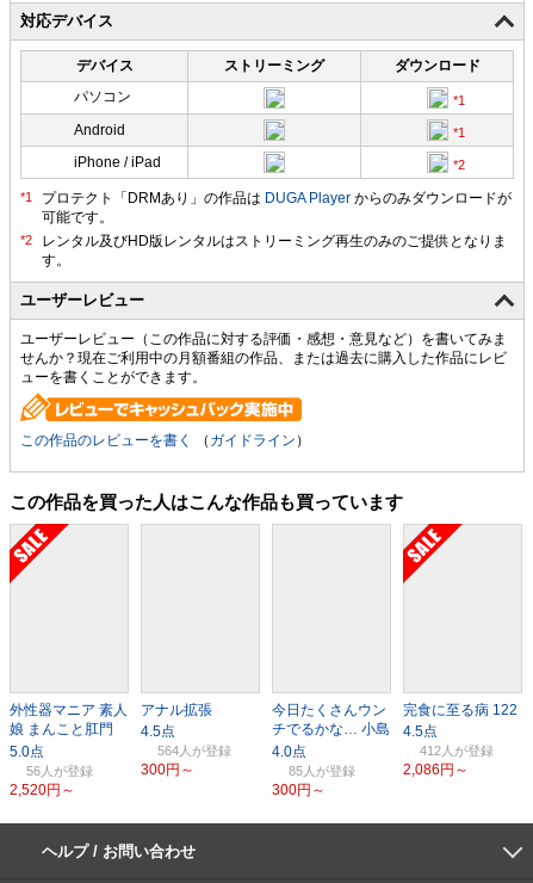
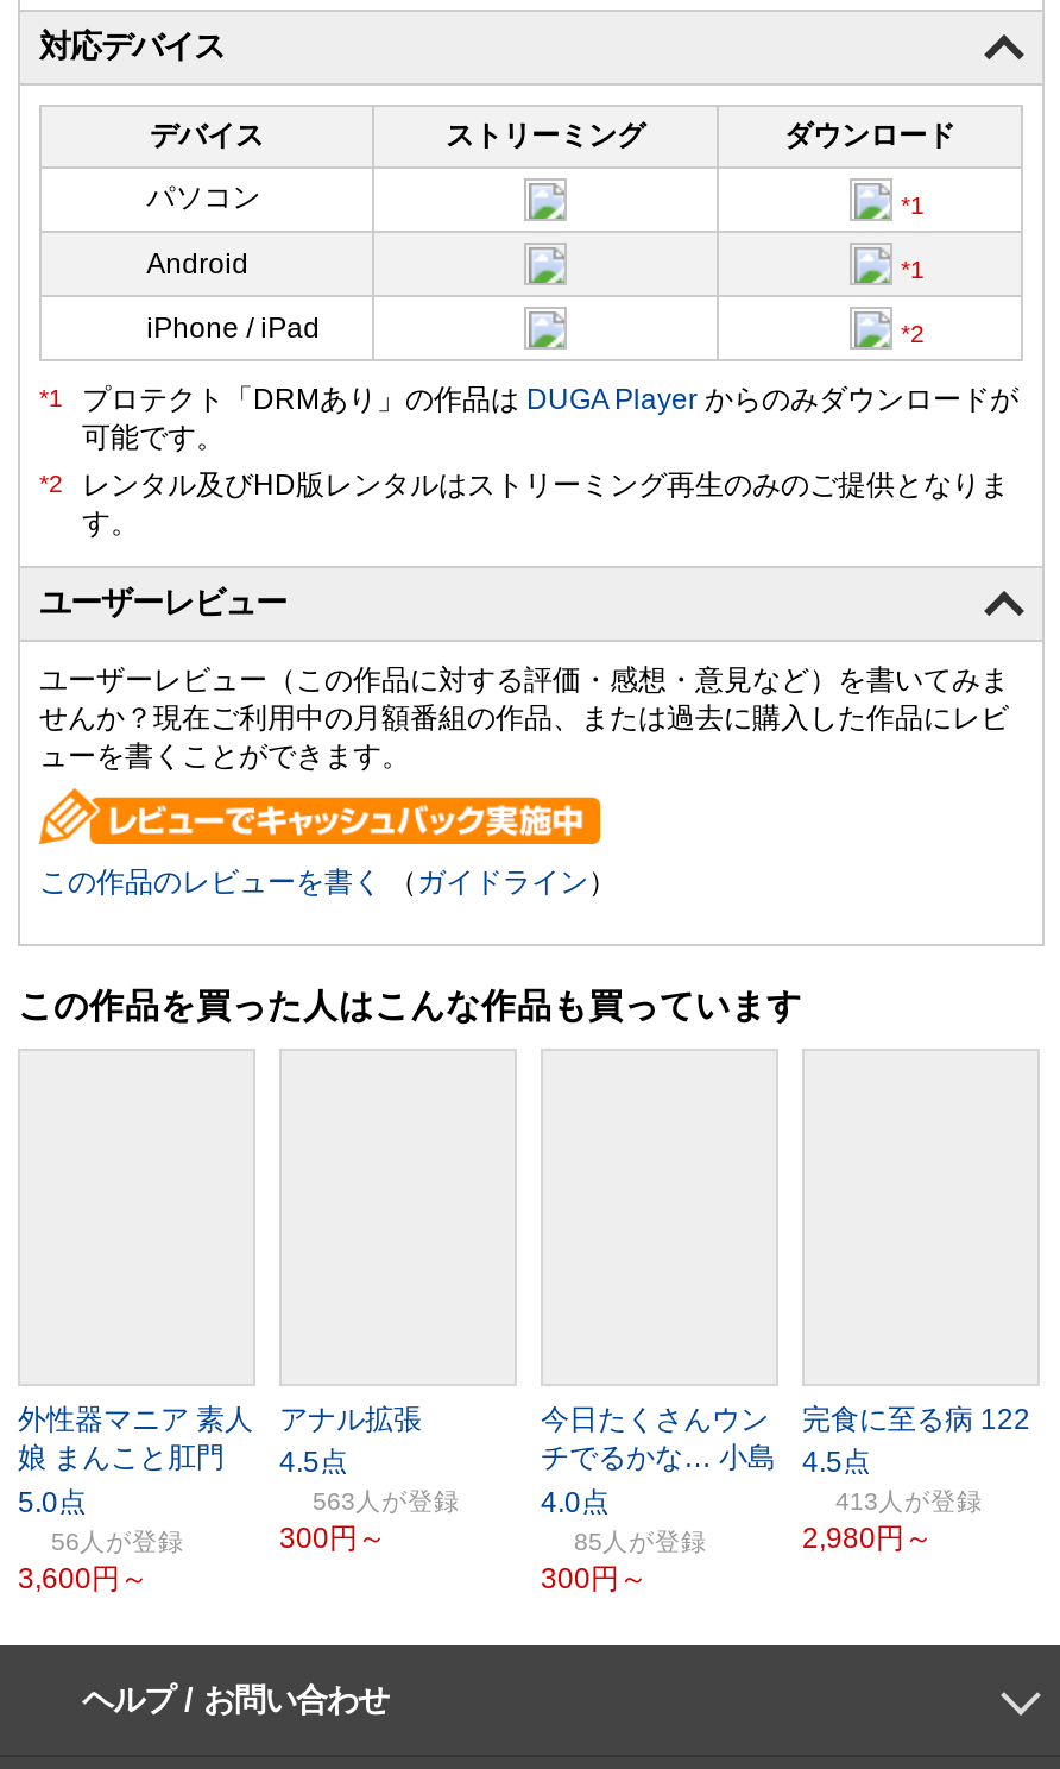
[8,523,69,583] [image] -> none
[402,523,463,583] [image] -> none
[157,743,192,757] 564人 -> [313,1486,381,1514] 563人
[420,743,454,757] 412人 -> [835,1486,904,1514] 413人
[403,761,469,778] 2,086円～ -> [802,1521,933,1555] 2,980円～
[10,782,75,799] 2,520円～ -> [18,1563,149,1596] 3,600円～

